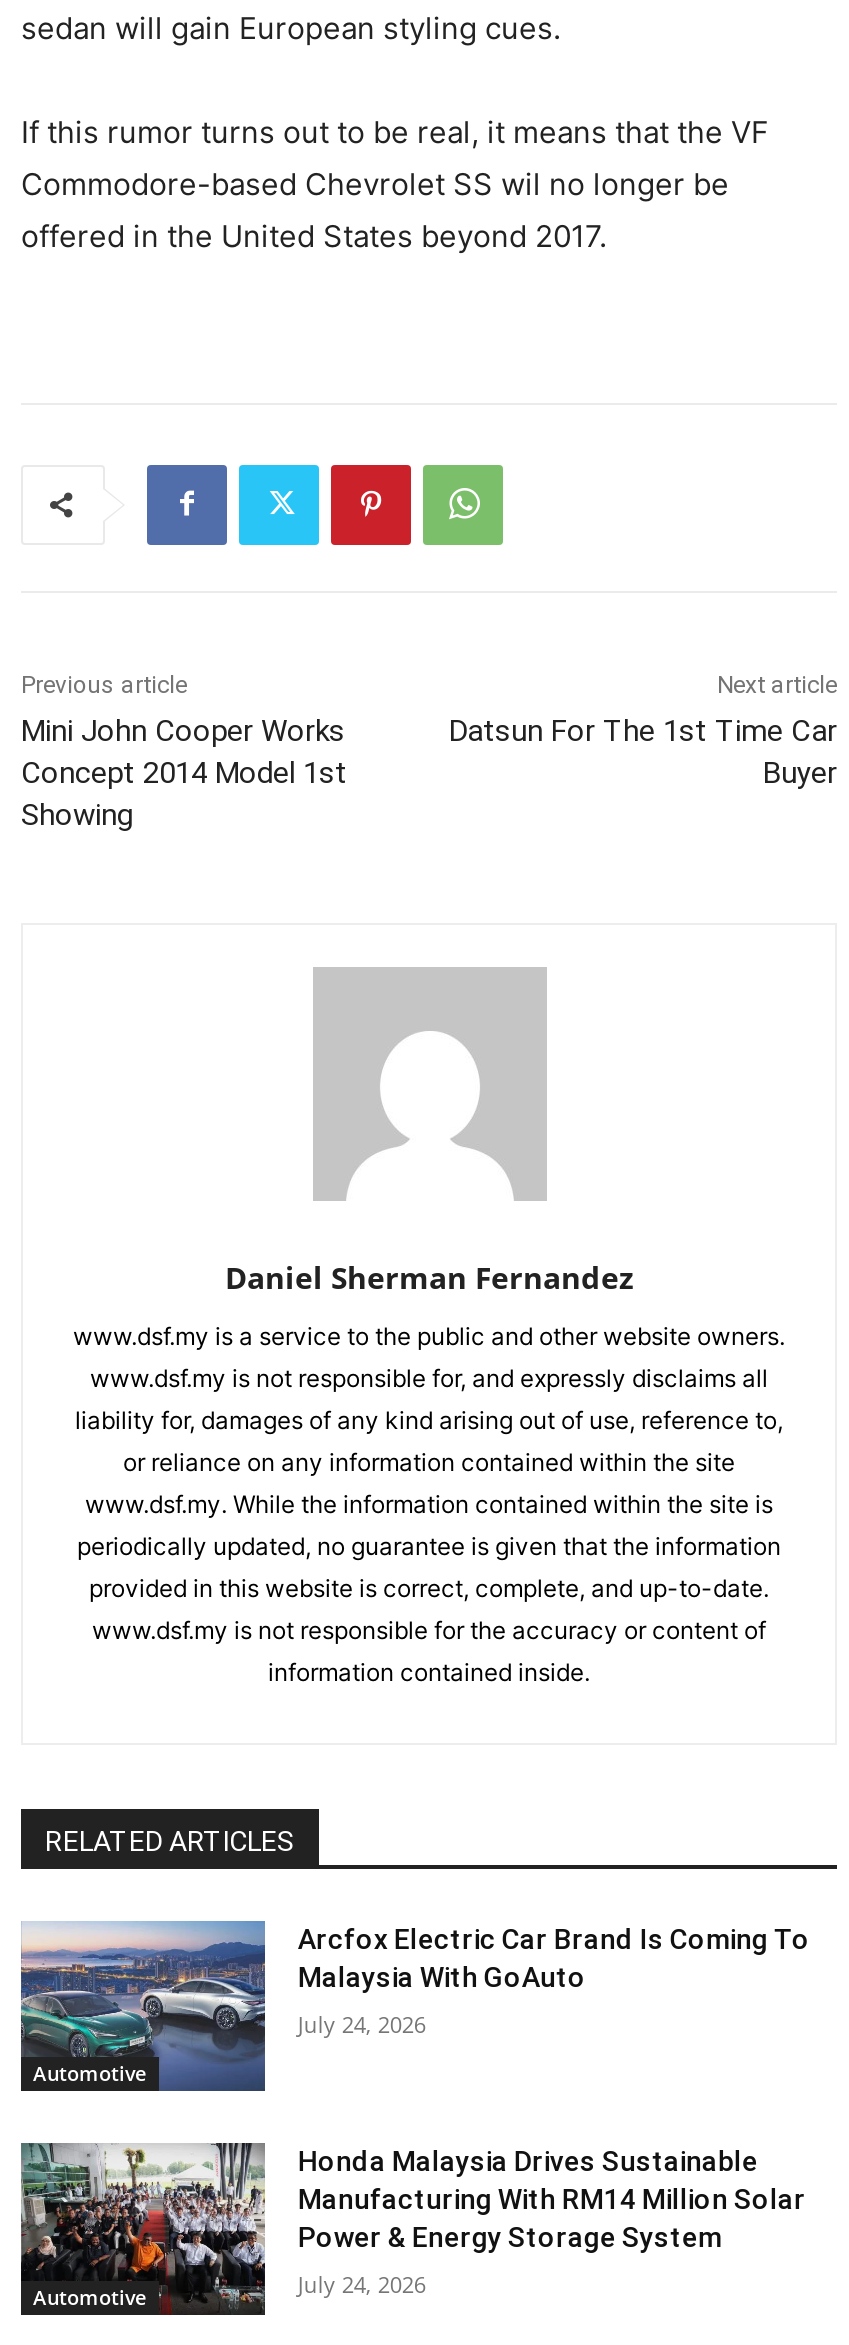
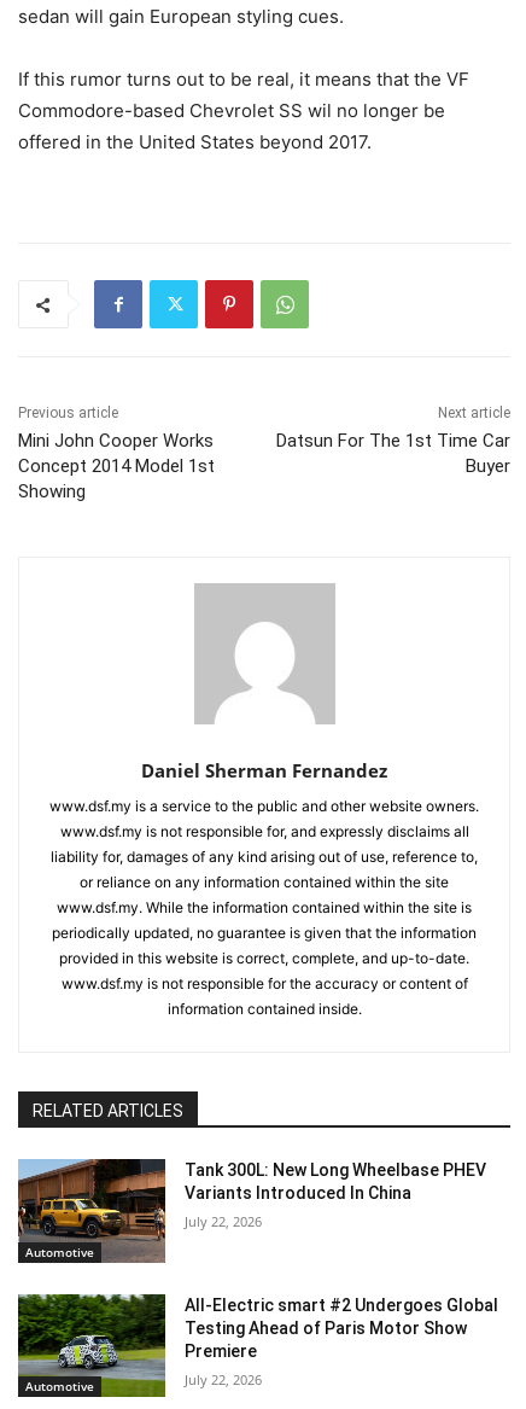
[19,1920,810,2092] [image] | Arcfox Electric Car Brand Is Coming To | Malaysia With GoAuto -> [17,1158,487,1263] [image] | Tank 300L: New Long Wheelbase PHEV | Variants Introduced In China
[298,2008,426,2038] July 24, 2026 -> [185,1212,262,1230] July 22, 2026
[19,2142,806,2318] [image] | Honda Malaysia Drives Sustainable | Manufacturing With RM14 Million Solar | Power & Energy Storage System -> [17,1293,499,1398] [image] | All-Electric smart #2 Undergoes Global | Testing Ahead of Paris Motor Show | Premiere
[298,2269,426,2299] July 24, 2026 -> [185,1370,262,1388] July 22, 2026

